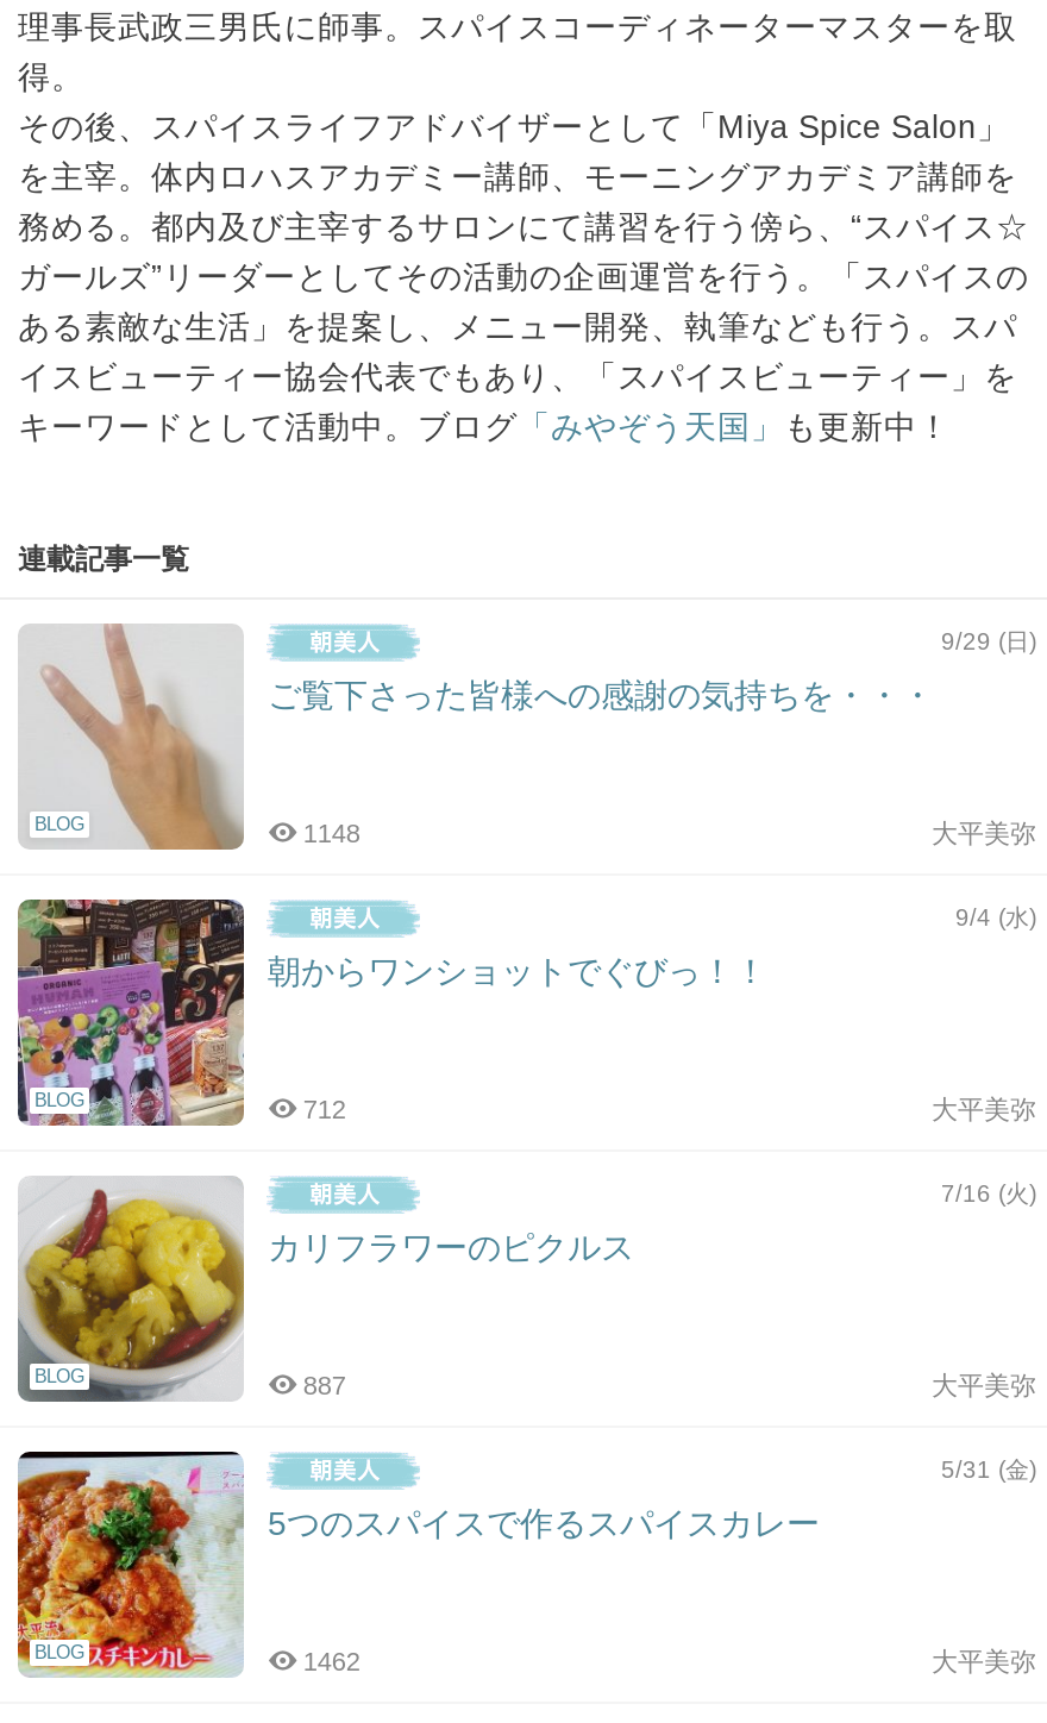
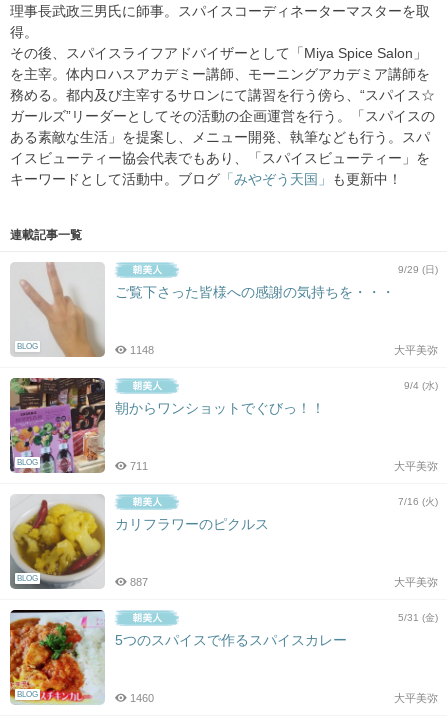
[303,1095,346,1123] 712 -> [130,460,148,472] 711
[303,1647,360,1675] 1462 -> [130,692,154,704] 1460

